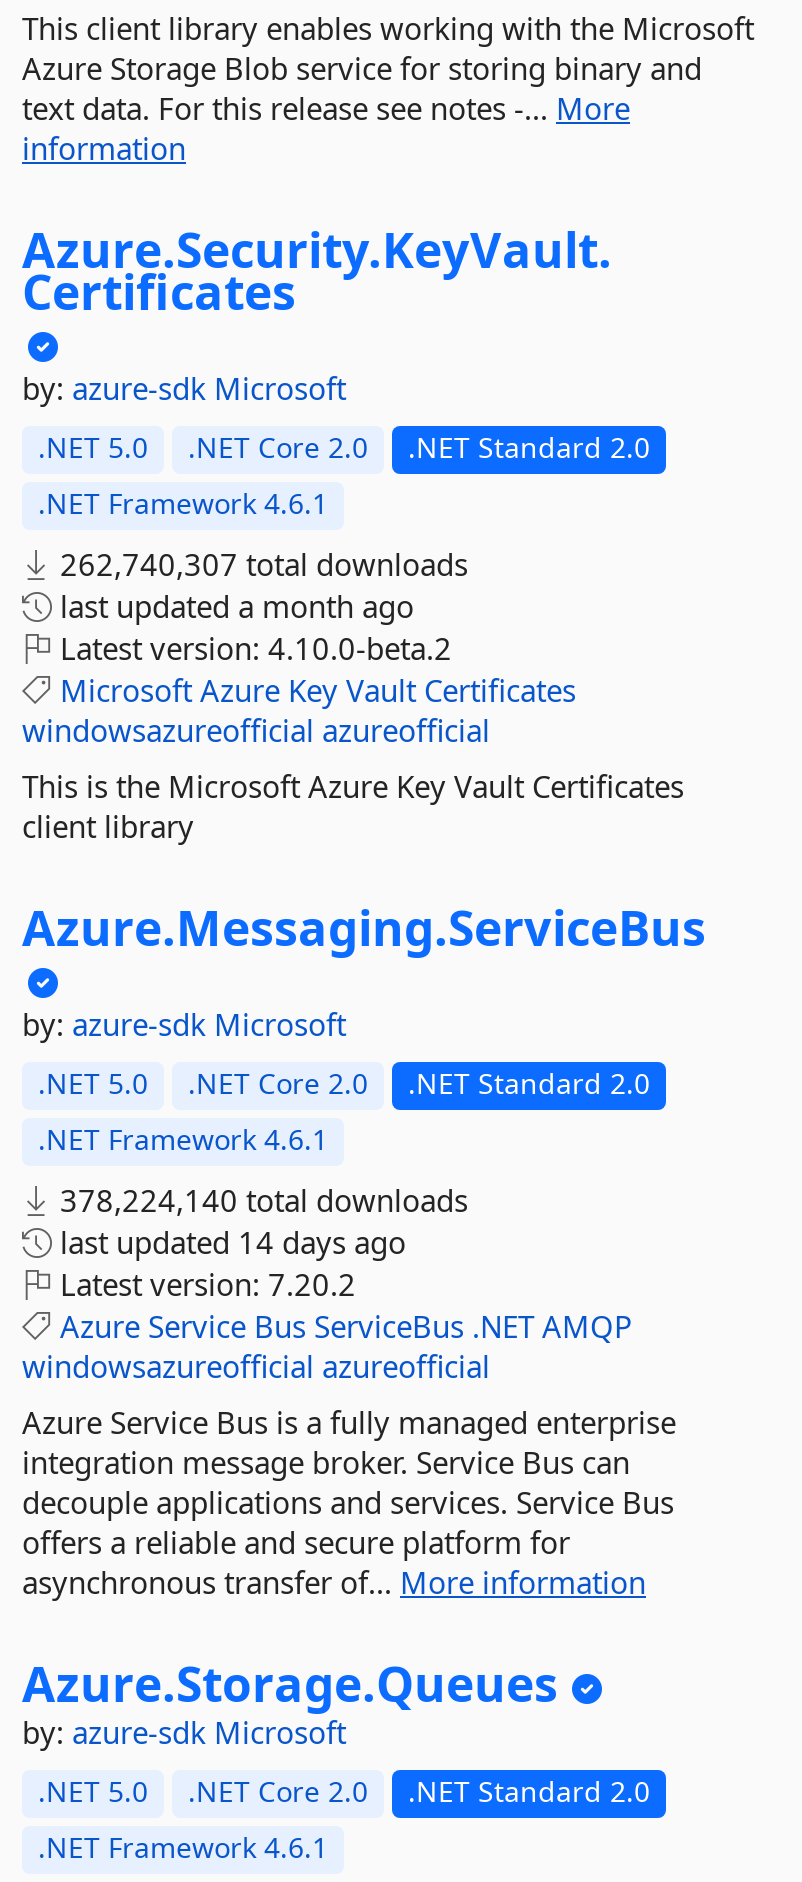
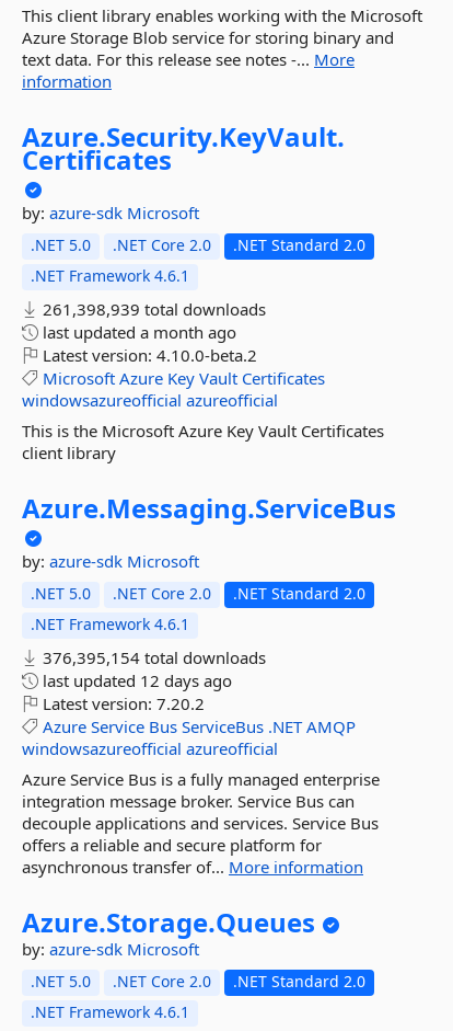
[52,544,468,584] 262,740,307 total downloads -> [38,298,266,320] 261,398,939 total downloads
[52,1180,468,1220] 378,224,140 total downloads -> [38,646,266,668] 376,395,154 total downloads
[52,1222,406,1262] last updated 14 days ago -> [38,669,232,691] last updated 12 days ago

